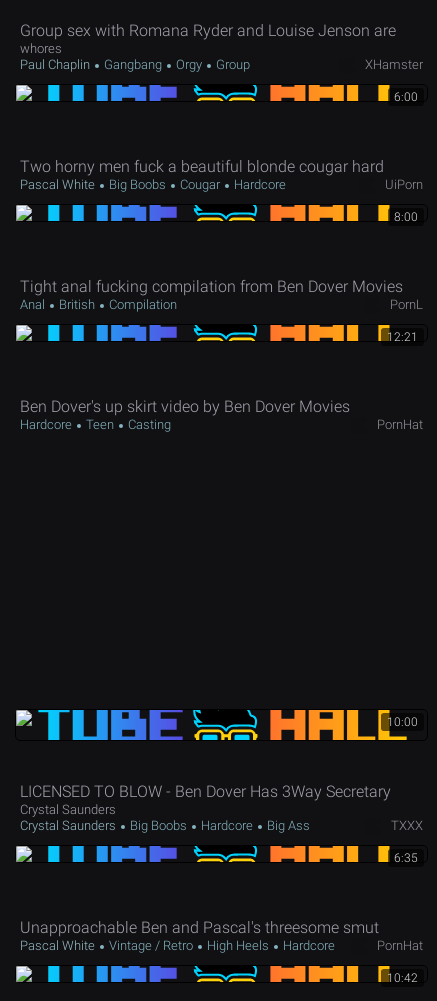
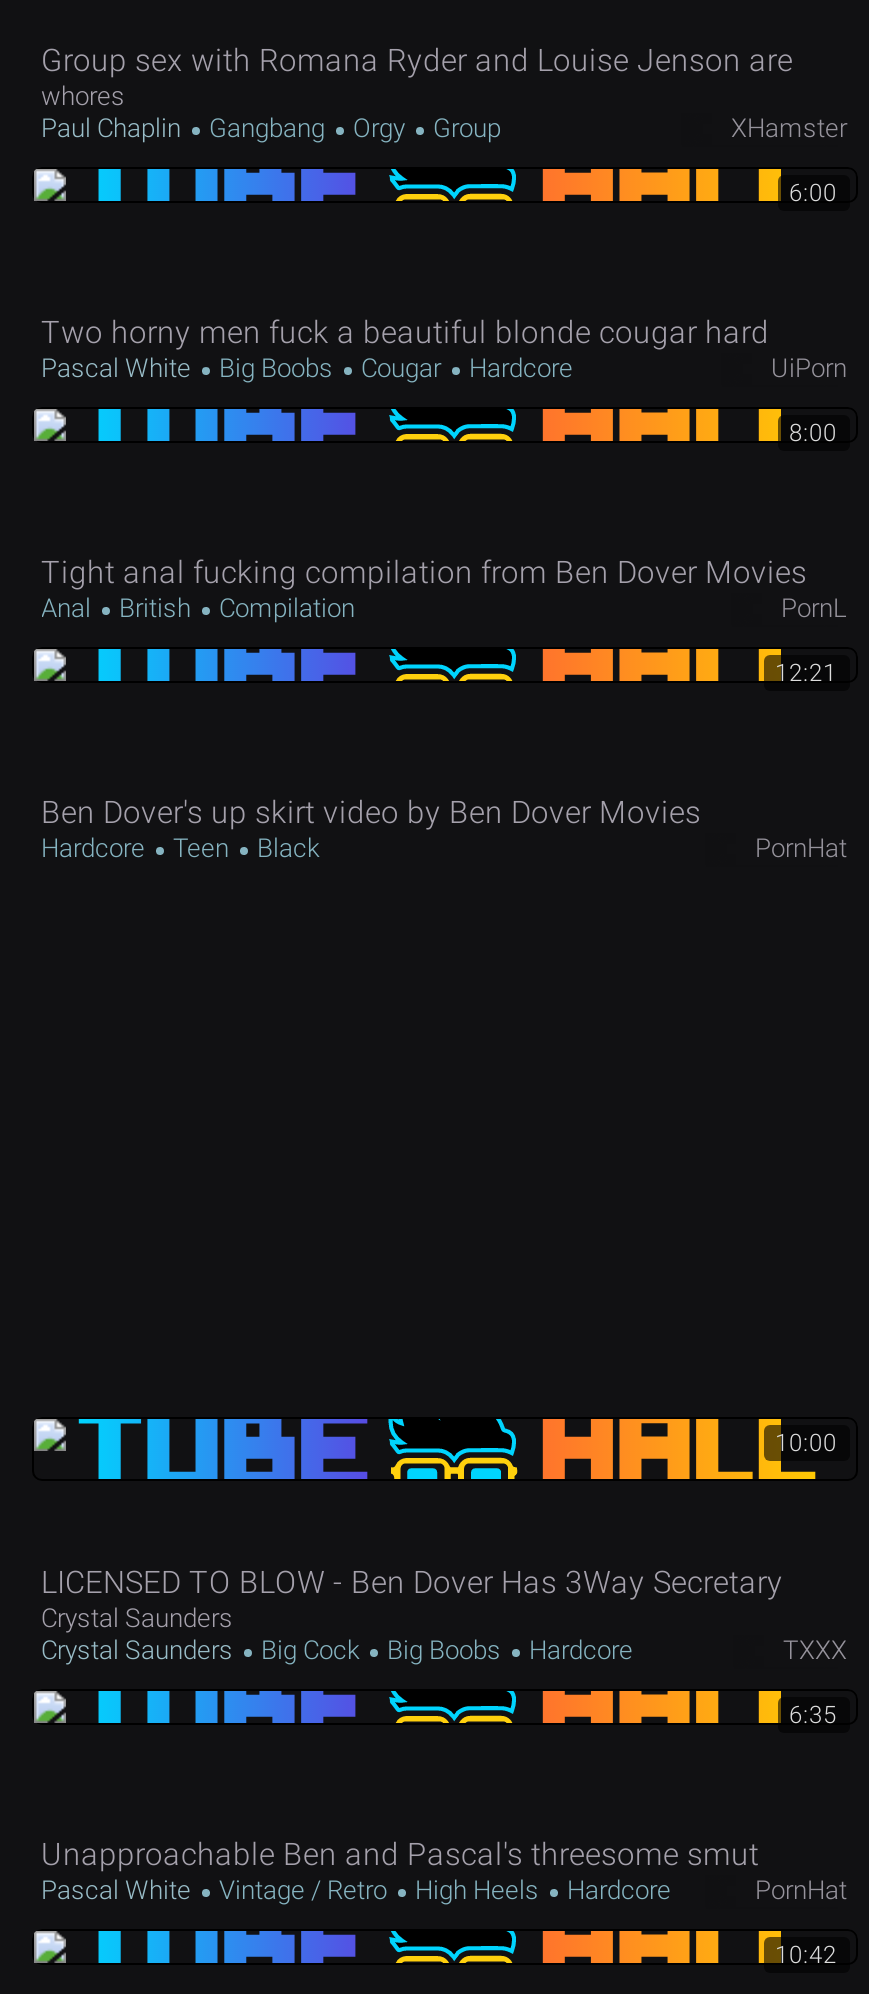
[19,417,170,432] Hardcore Teen Casting -> [41,833,319,863] Hardcore Teen Black
[19,818,309,833] Crystal Saunders Big Boobs Hardcore Big Ass -> [41,1635,633,1665] Crystal Saunders Big Cock Big Boobs Hardcore

